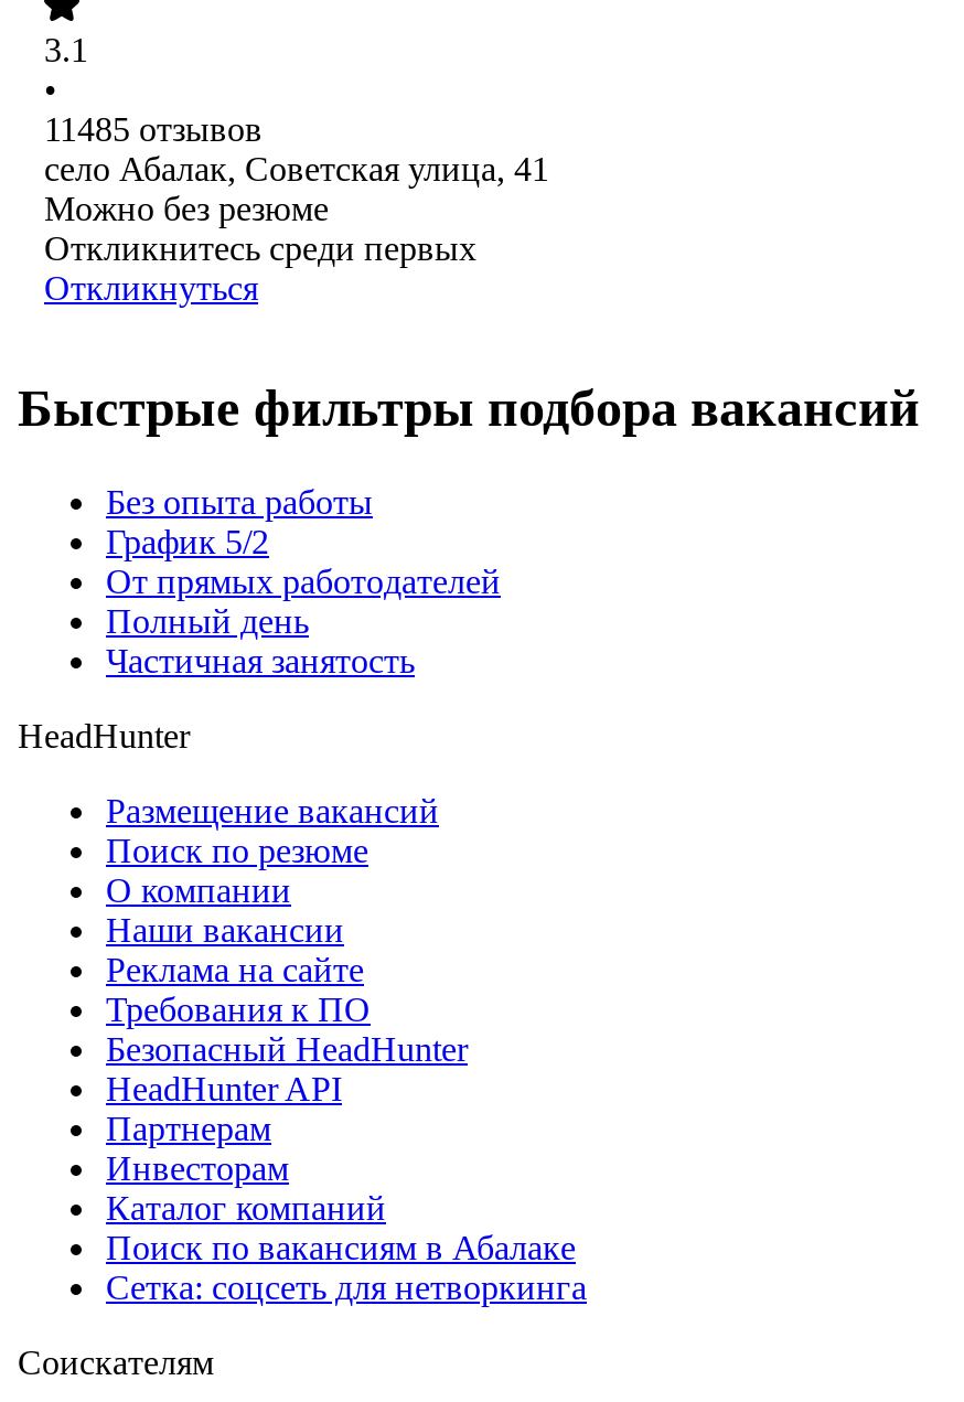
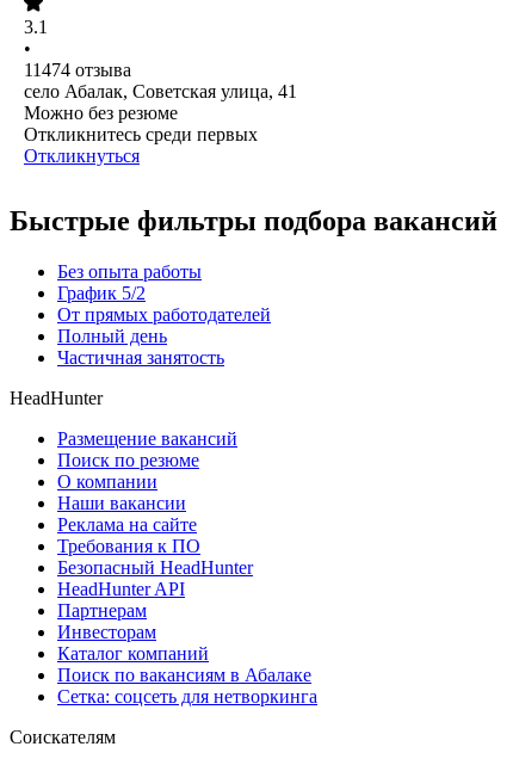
[44,111,263,149] 11485 отзывов -> [24,60,131,81] 11474 отзыва

